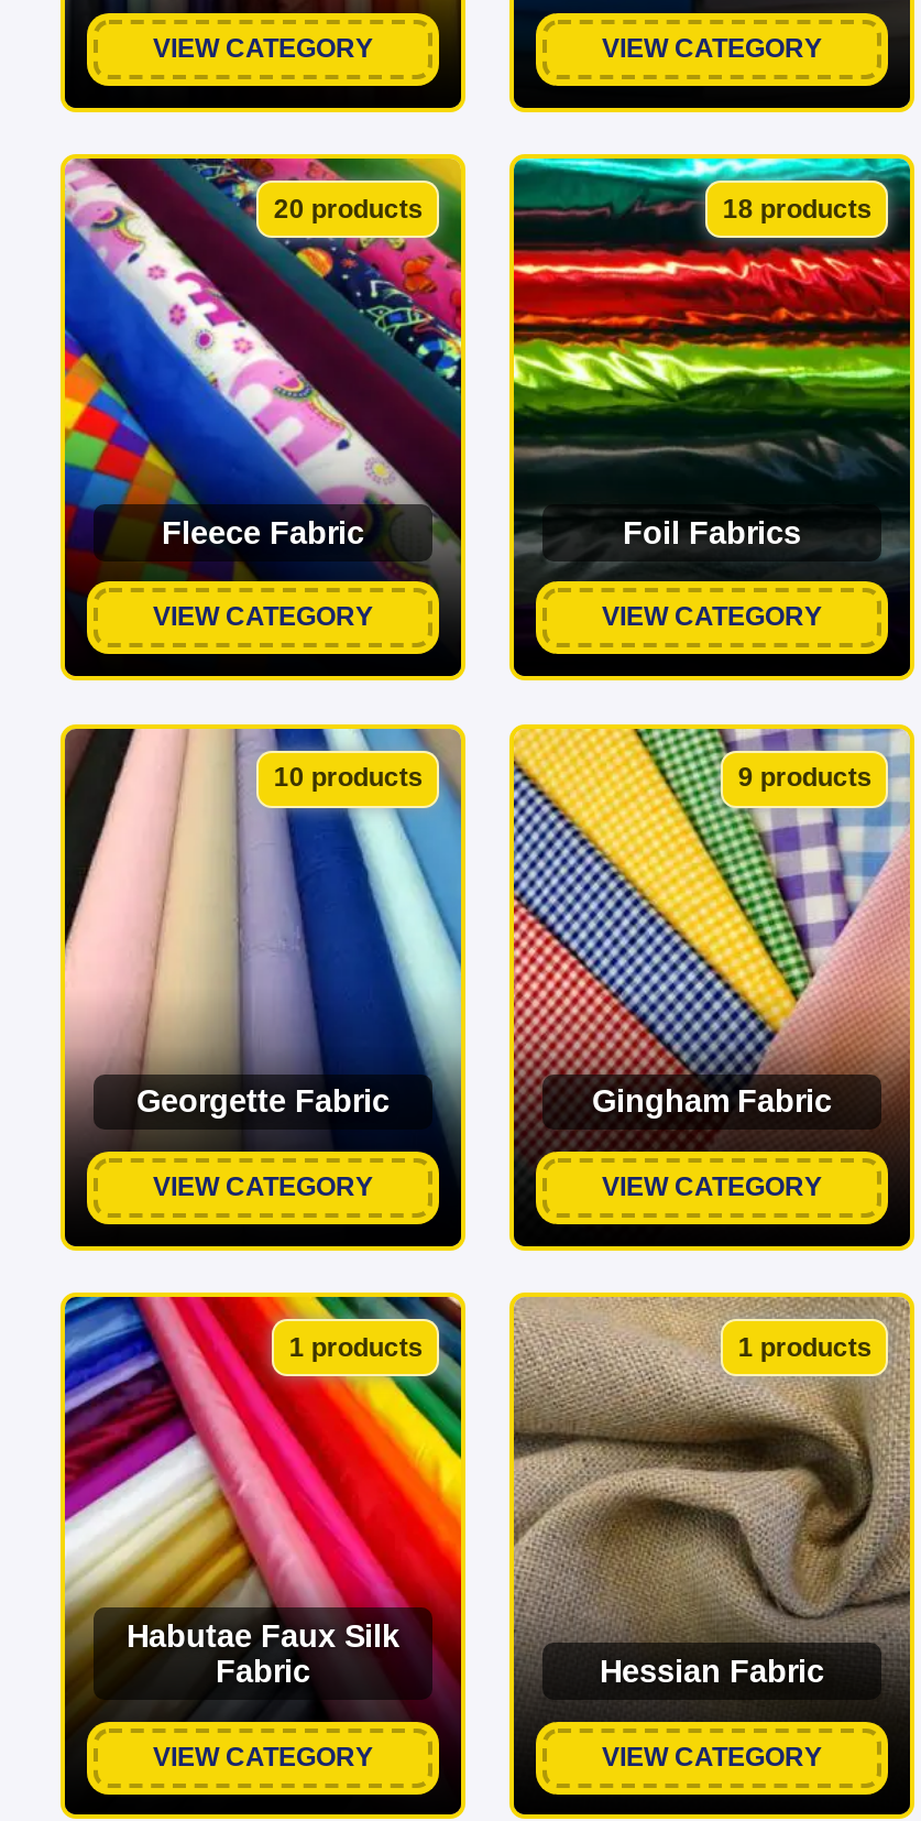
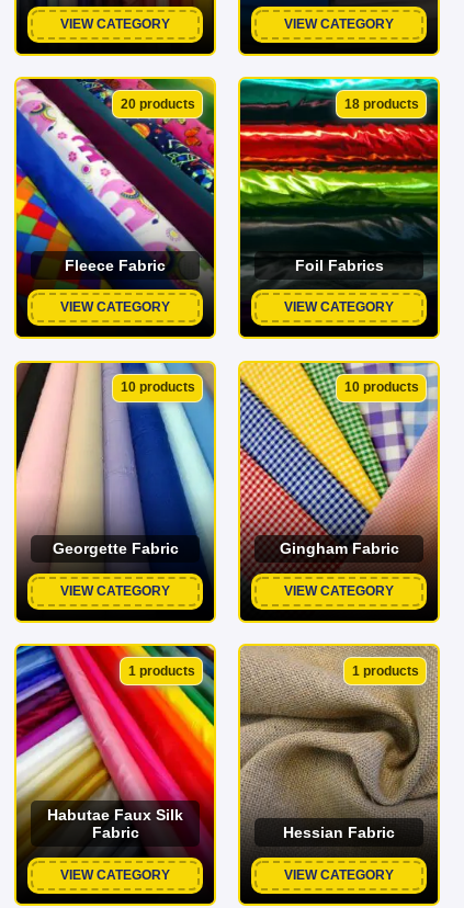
[738,762,872,793] 9 products -> [344,380,419,395] 10 products

